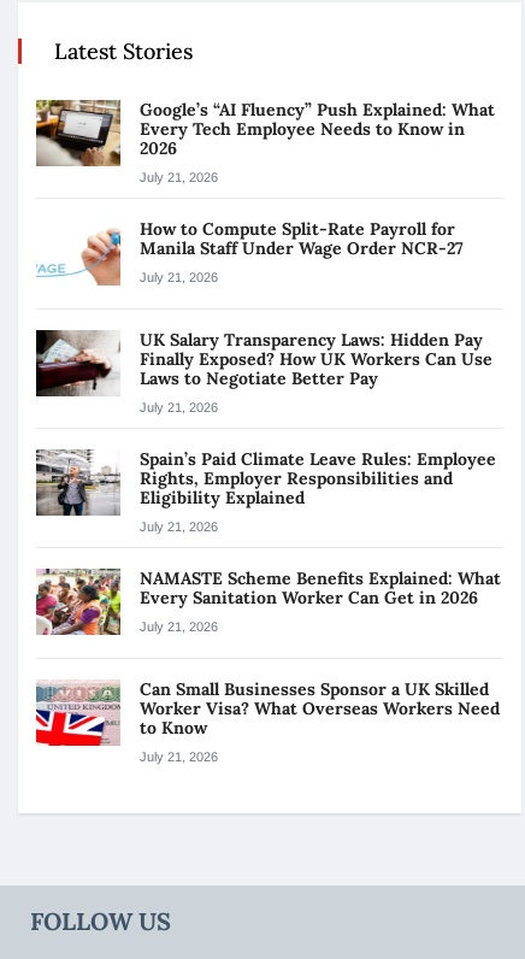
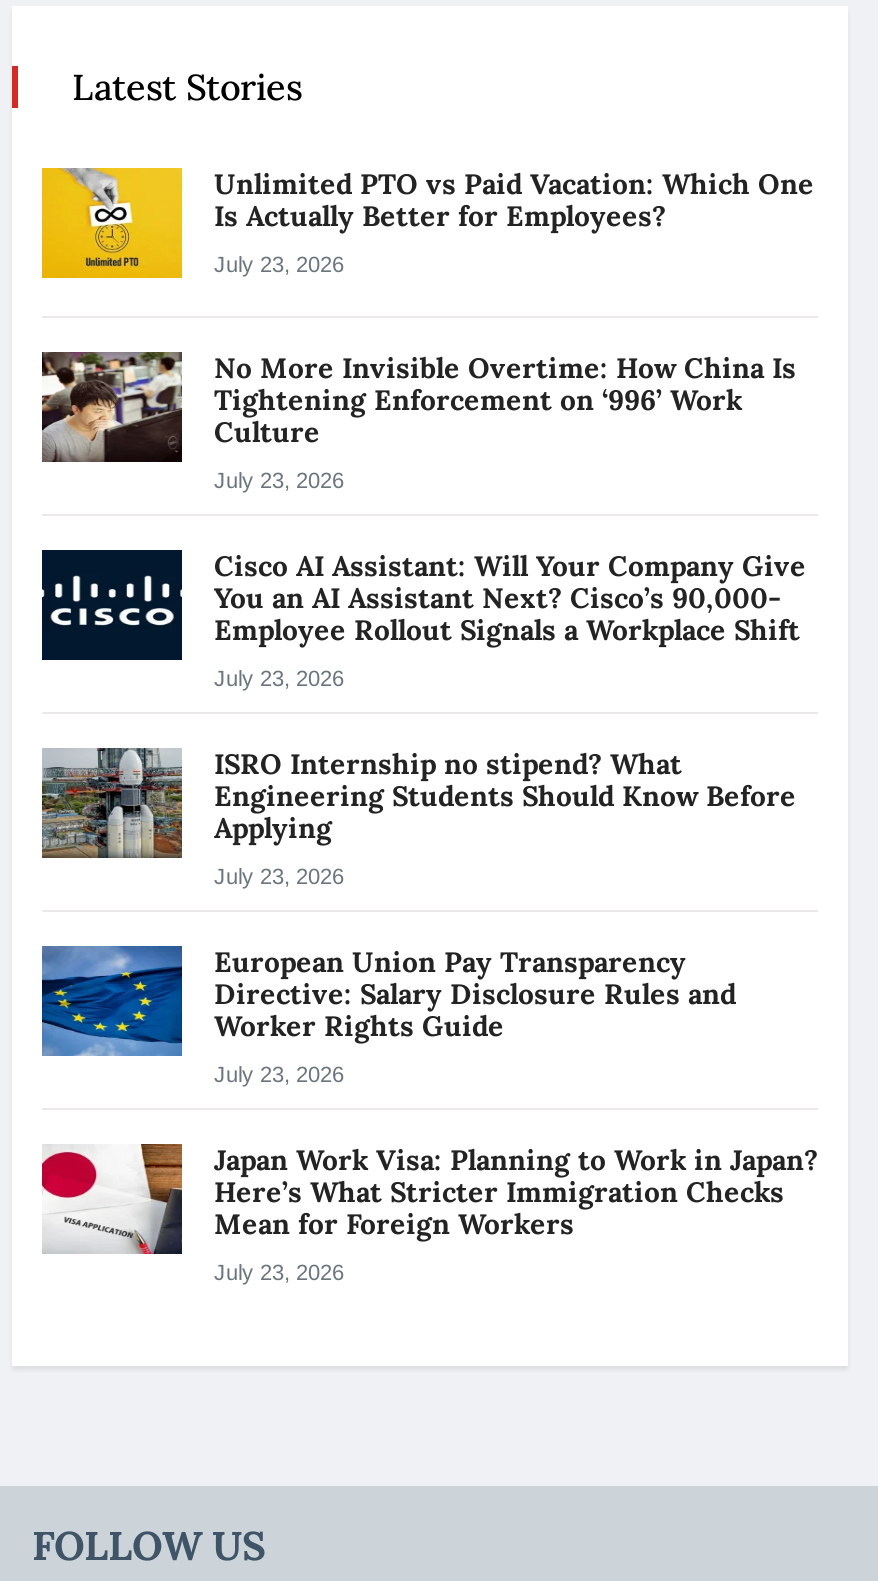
[35,99,495,167] [image] | Google’s “AI Fluency” Push Explained: What | Every Tech Employee Needs to Know in | 2026 -> [40,166,814,280] [image] | Unlimited PTO vs Paid Vacation: Which One | Is Actually Better for Employees?
[140,170,218,184] July 21, 2026 -> [214,252,344,276] July 23, 2026
[36,211,464,287] [image] | How to Compute Split-Rate Payroll for | Manila Staff Under Wage Order NCR-27 -> [40,350,796,476] [image] | No More Invisible Overtime: How China Is | Tightening Enforcement on ‘996’ Work | Culture
[140,270,218,284] July 21, 2026 -> [214,468,344,492] July 23, 2026
[36,329,492,398] [image] | UK Salary Transparency Laws: Hidden Pay | Finally Exposed? How UK Workers Can Use | Laws to Negotiate Better Pay -> [42,548,808,662] [image] | Cisco AI Assistant: Will Your Company Give | You an AI Assistant Next? Cisco’s 90,000- | Employee Rollout Signals a Workplace Shift
[140,400,218,415] July 21, 2026 -> [214,666,344,690] July 23, 2026
[36,448,496,517] [image] | Spain’s Paid Climate Leave Rules: Employee | Rights, Employer Responsibilities and | Eligibility Explained -> [42,746,796,858] [image] | ISRO Internship no stipend? What | Engineering Students Should Know Before | Applying
[140,519,218,534] July 21, 2026 -> [214,864,344,888] July 23, 2026
[35,567,501,636] [image] | NAMASTE Scheme Benefits Explained: What | Every Sanitation Worker Can Get in 2026 -> [40,944,736,1058] [image] | European Union Pay Transparency | Directive: Salary Disclosure Rules and | Worker Rights Guide
[140,619,218,634] July 21, 2026 -> [214,1062,344,1086] July 23, 2026
[35,678,500,747] [image] | Can Small Businesses Sponsor a UK Skilled | Worker Visa? What Overseas Workers Need | to Know -> [40,1142,818,1256] [image] | Japan Work Visa: Planning to Work in Japan? | Here’s What Stricter Immigration Checks | Mean for Foreign Workers
[140,749,218,764] July 21, 2026 -> [214,1260,344,1284] July 23, 2026

